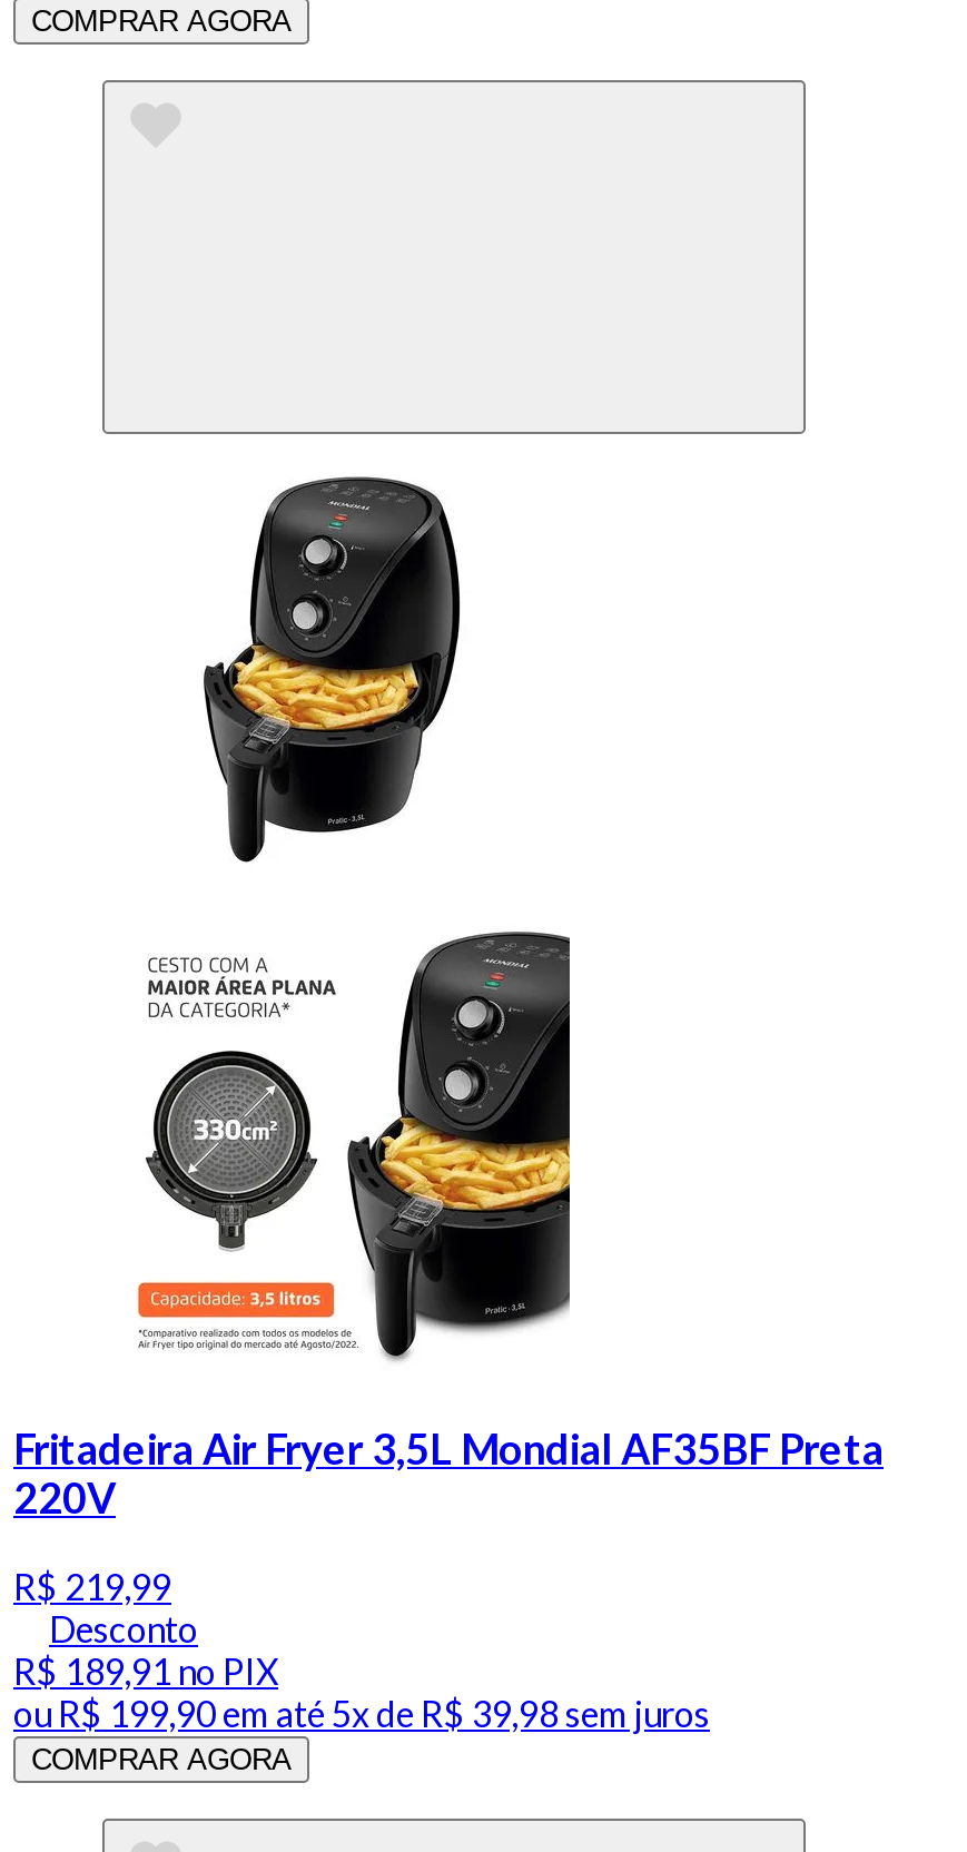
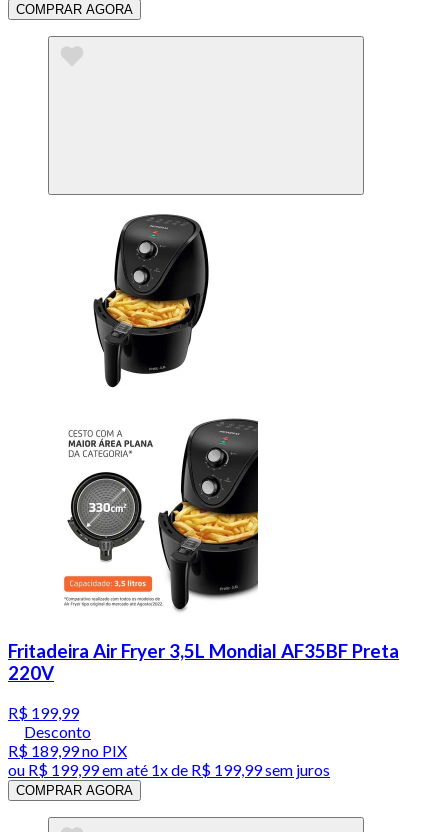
[13,1564,171,1607] R$ 219,99 -> [8,703,79,722] R$ 199,99
[13,1649,278,1691] R$ 189,91no PIX -> [8,741,127,760] R$ 189,99no PIX
[13,1691,710,1734] ouR$ 199,90em até 5x de R$ 39,98 sem juros -> [8,760,330,779] ouR$ 199,99em até 1x de R$ 199,99 sem juros

